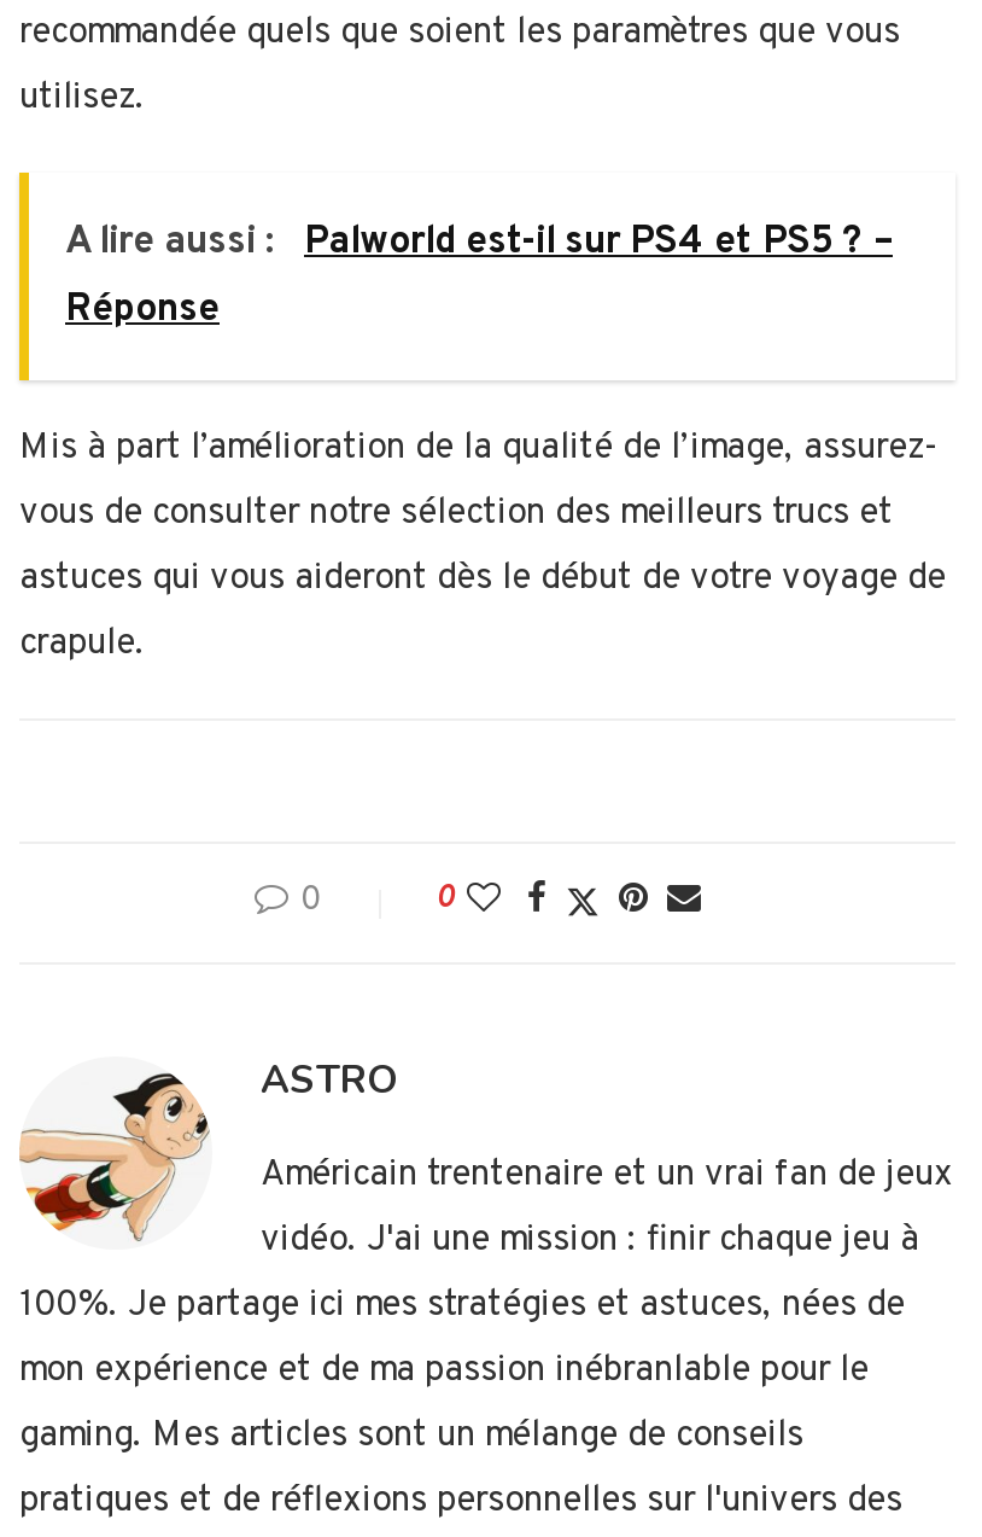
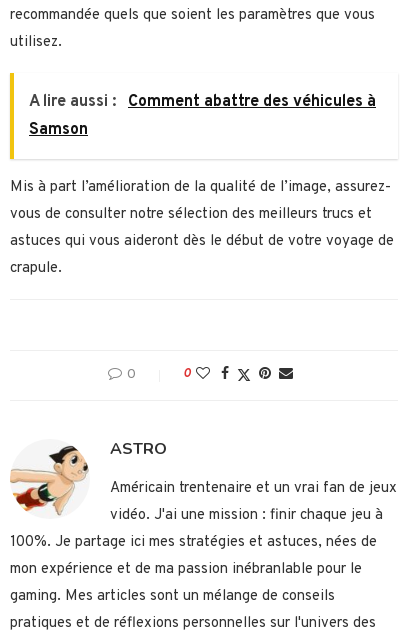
[65,218,893,334] A lire aussi : Palworld est-il sur PS4 et PS5 ? – | Réponse -> [29,92,376,140] A lire aussi : Comment abattre des véhicules à | Samson

